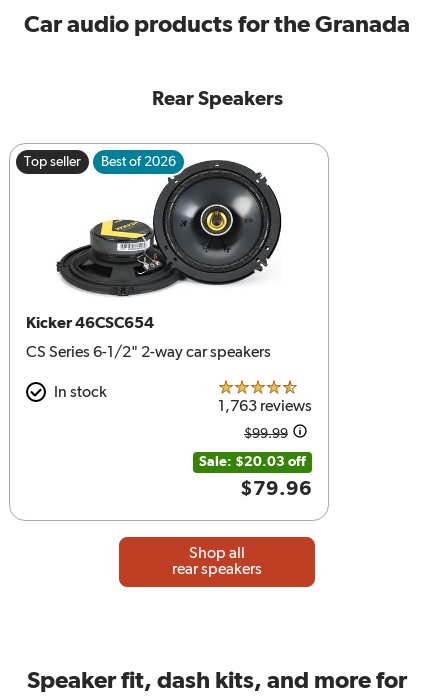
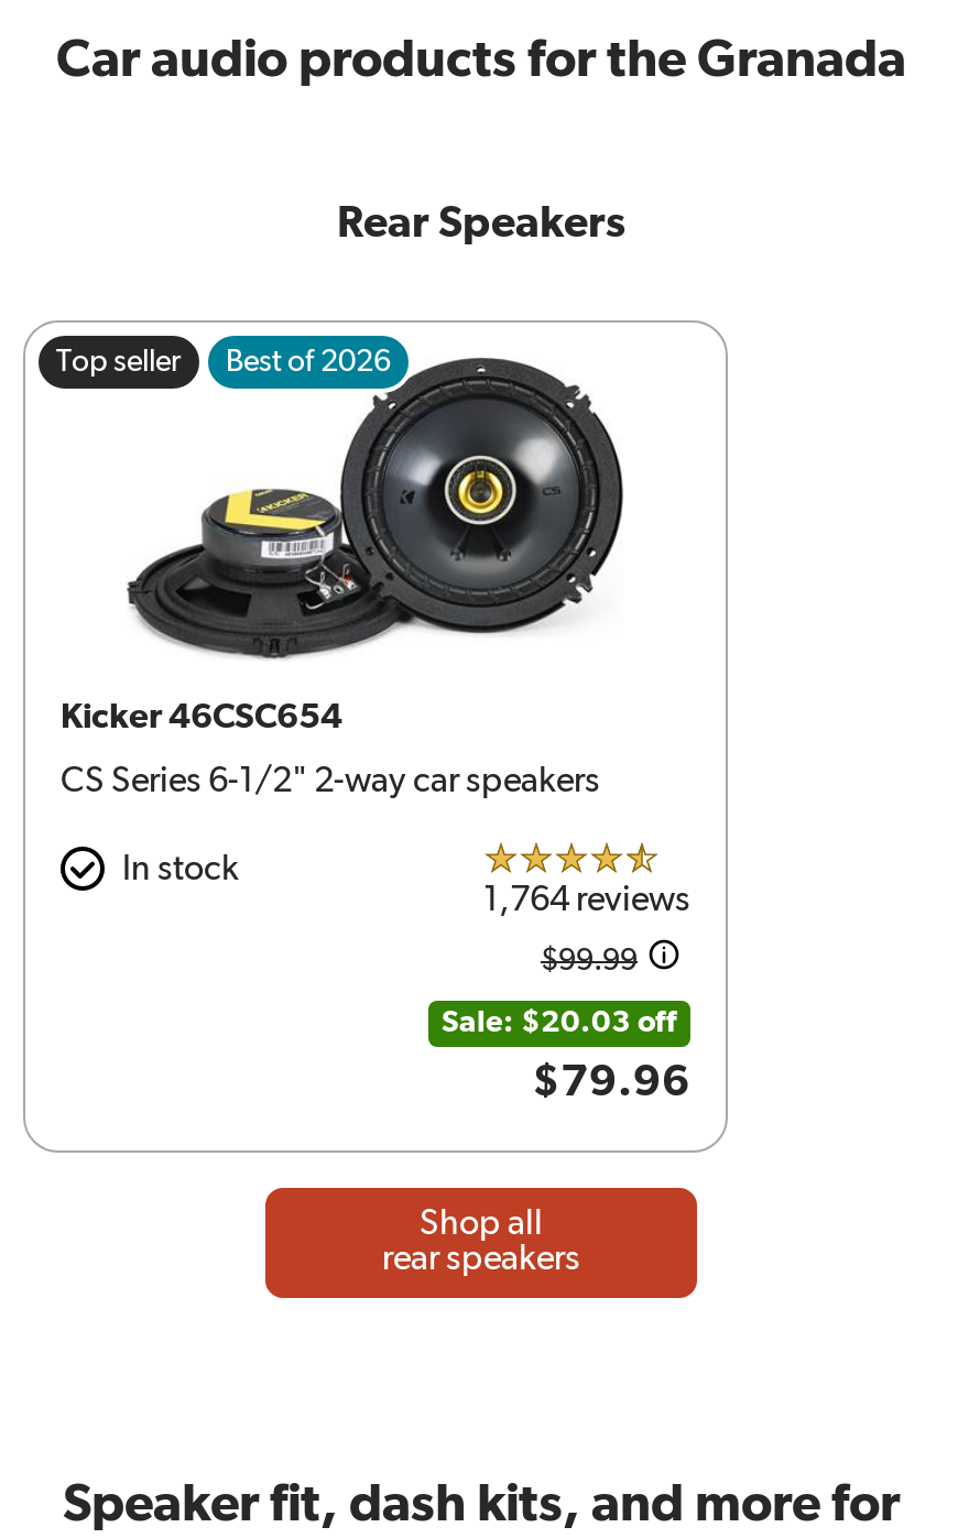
[218,399,312,415] 1,763 reviews -> [483,885,690,920] 1,764 reviews

